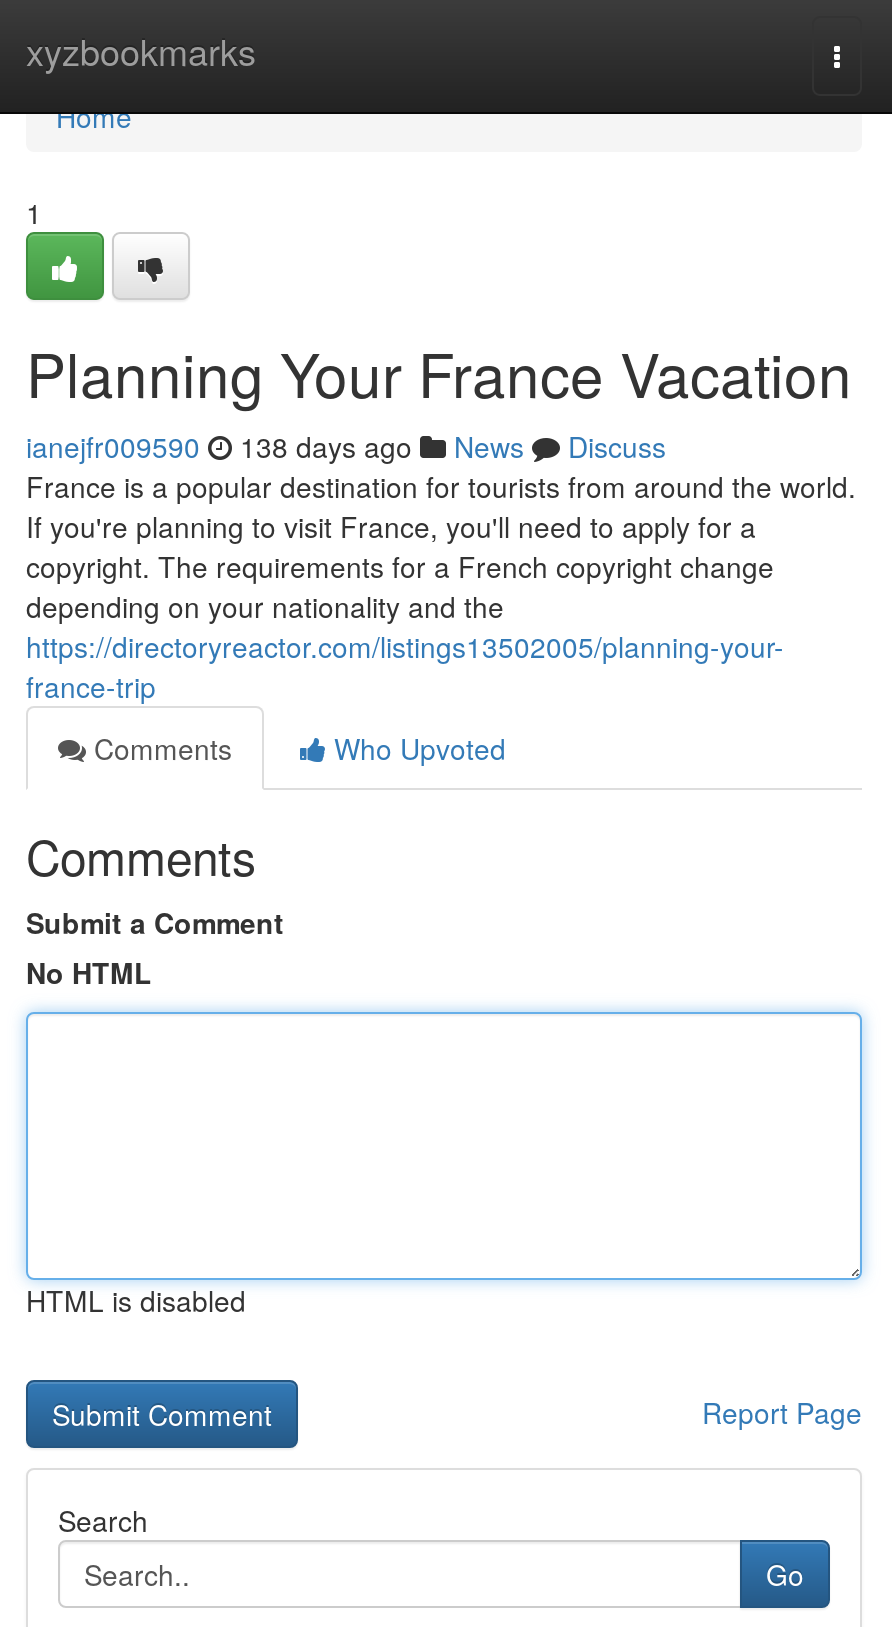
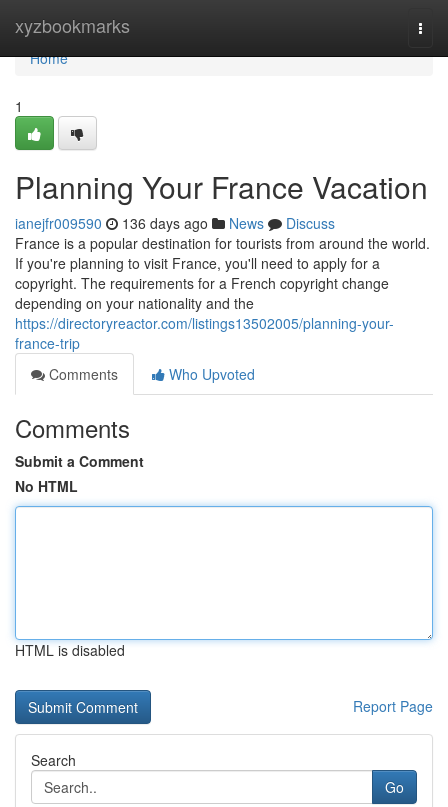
[26,426,666,466] ianejfr009590 138 days ago News Discuss -> [15,213,335,233] ianejfr009590 136 days ago News Discuss

